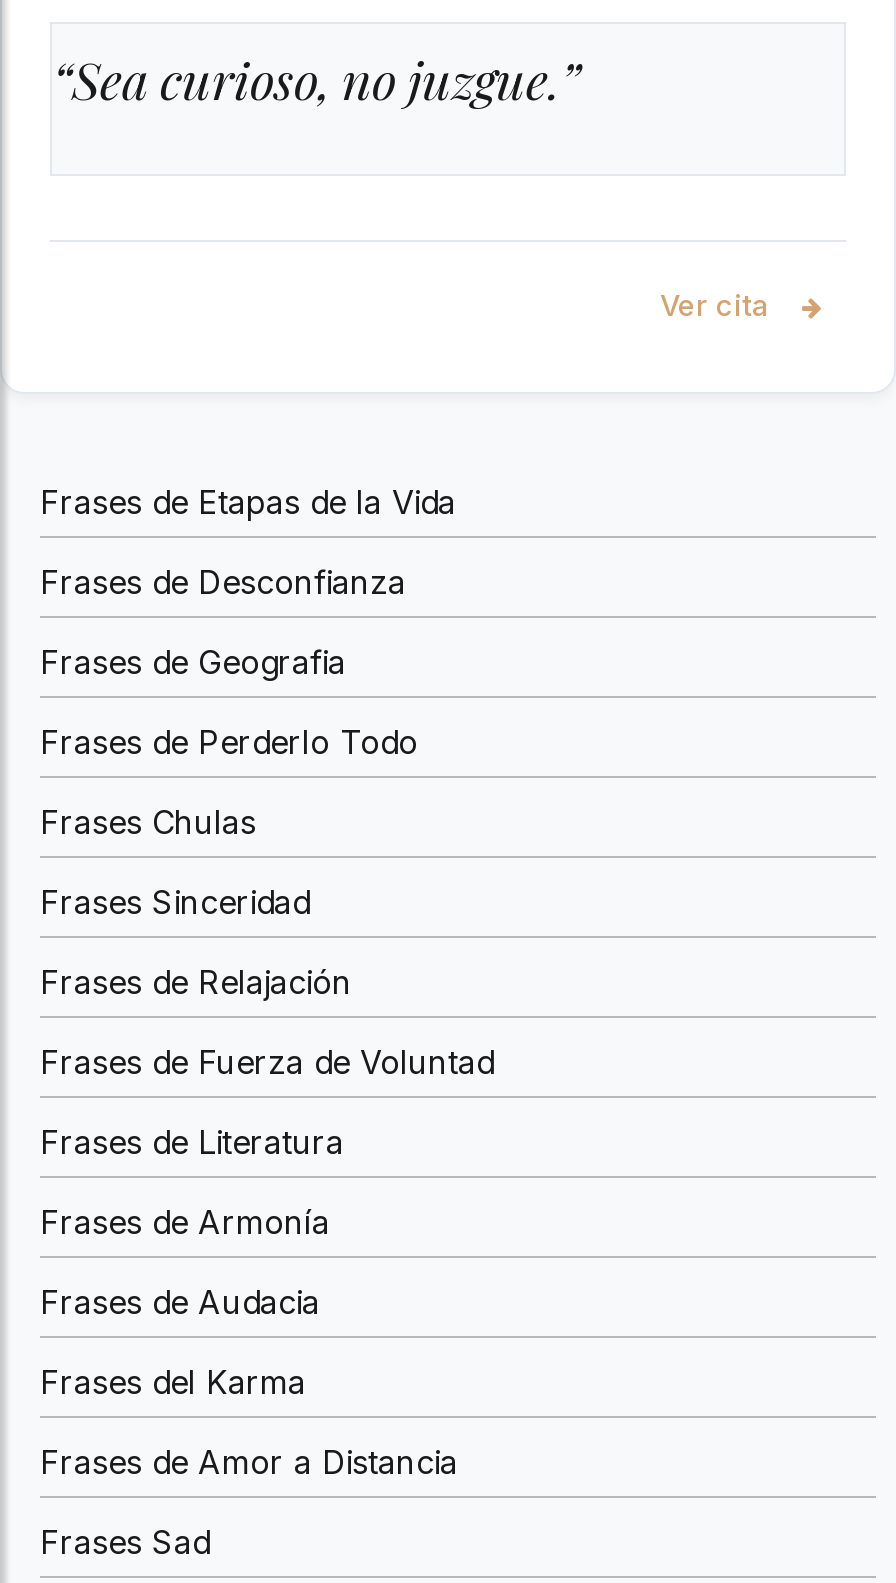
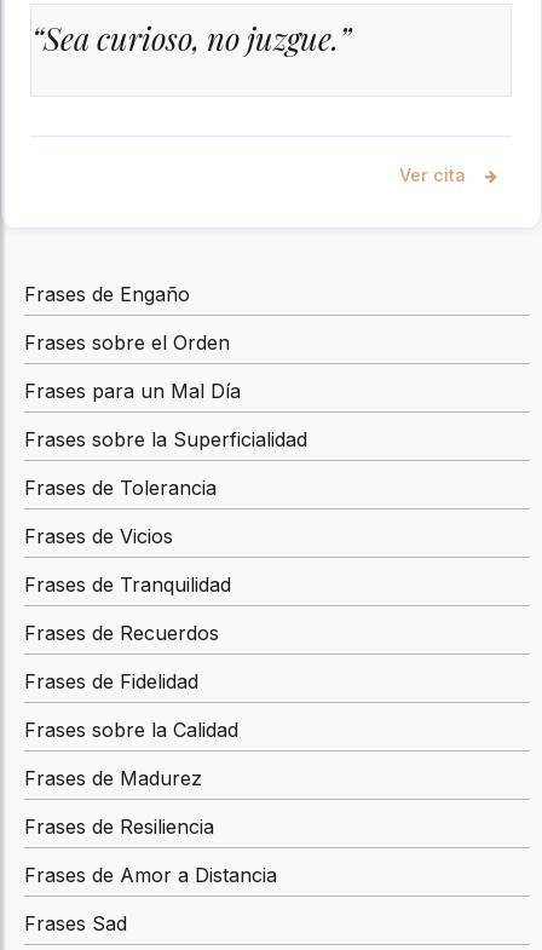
[40,482,456,522] Frases de Etapas de la Vida -> [24,282,190,306] Frases de Engaño
[40,562,406,602] Frases de Desconfianza -> [24,330,230,355] Frases sobre el Orden
[40,642,346,682] Frases de Geografia -> [24,379,241,403] Frases para un Mal Día
[40,722,418,762] Frases de Perderlo Todo -> [24,427,307,451] Frases sobre la Superficialidad
[40,802,256,842] Frases Chulas -> [24,476,217,500] Frases de Tolerancia
[40,882,310,922] Frases Sinceridad -> [24,524,173,548] Frases de Vicios
[40,962,352,1002] Frases de Relajación -> [24,572,231,597] Frases de Tranquilidad
[40,1042,494,1082] Frases de Fuerza de Voluntad -> [24,621,219,645] Frases de Recuerdos
[40,1122,344,1162] Frases de Literatura -> [24,669,198,693] Frases de Fidelidad
[40,1202,330,1242] Frases de Armonía -> [24,718,238,742] Frases sobre la Calidad
[40,1282,320,1322] Frases de Audacia -> [24,766,202,790] Frases de Madurez
[40,1362,306,1402] Frases del Karma -> [24,814,214,839] Frases de Resiliencia

